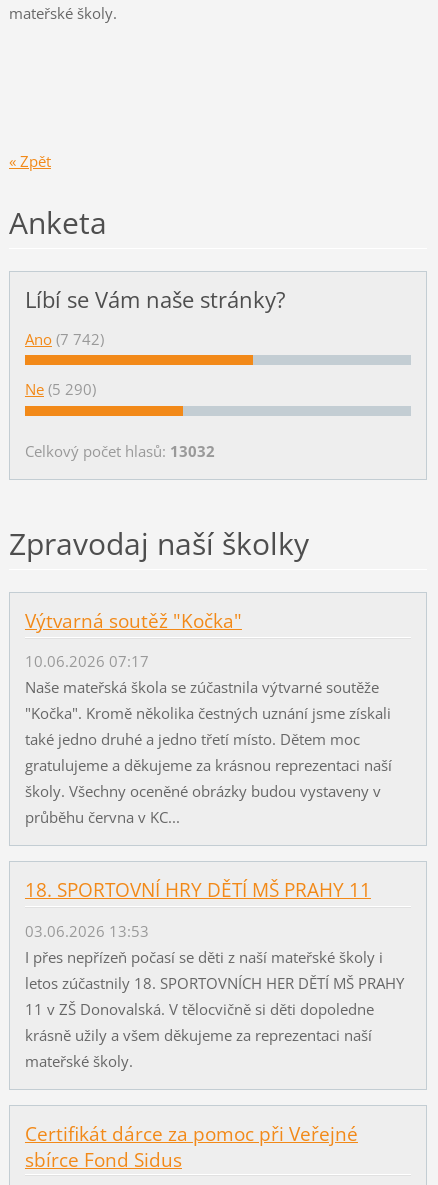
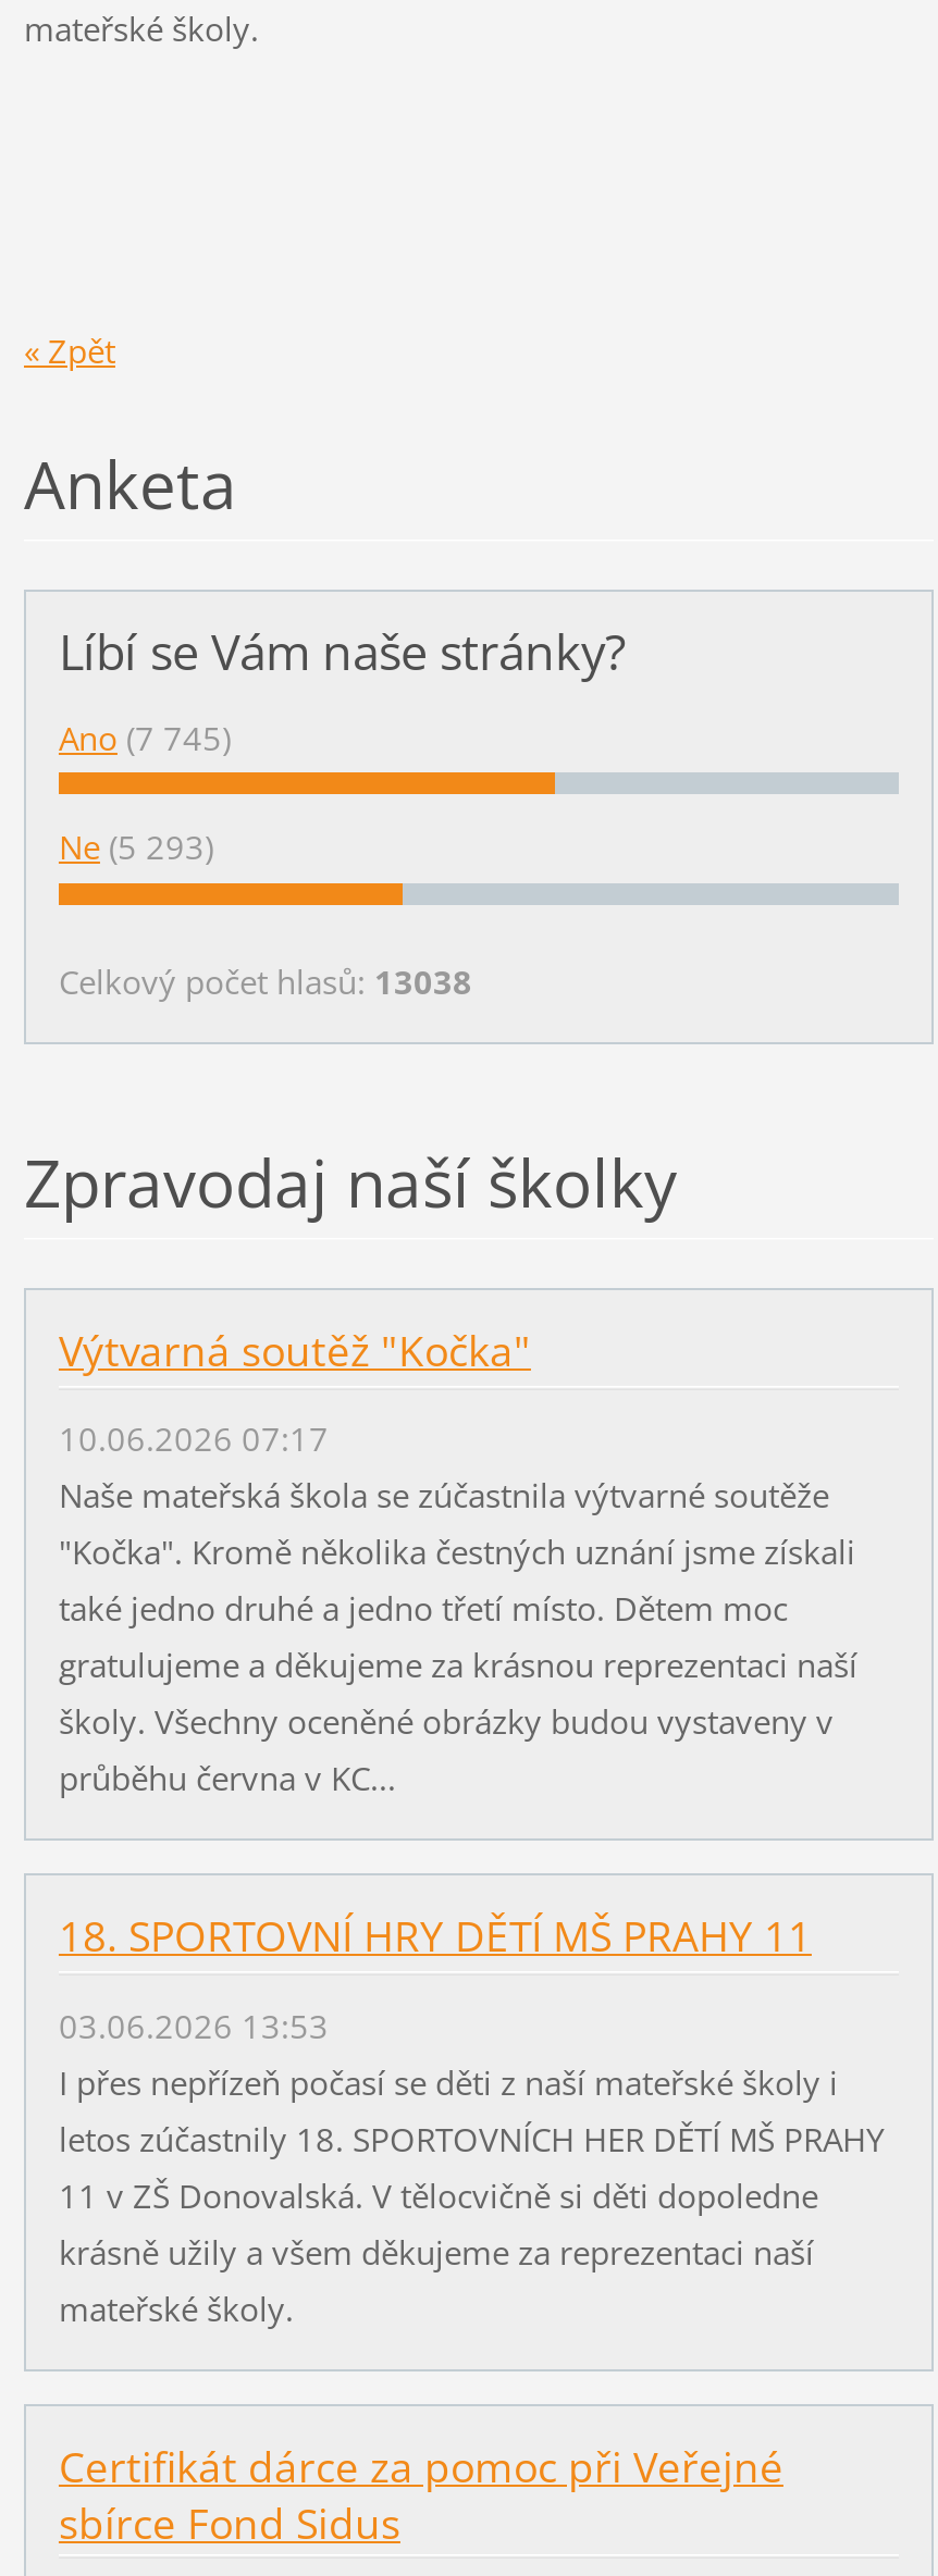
[25,329,104,349] Ano (7 742) -> [59,716,231,759] Ano (7 745)
[25,379,96,399] Ne (5 290) -> [59,825,213,869] Ne (5 293)
[25,441,215,461] Celkový počet hlasů: 13032 -> [59,960,472,1004] Celkový počet hlasů: 13038

